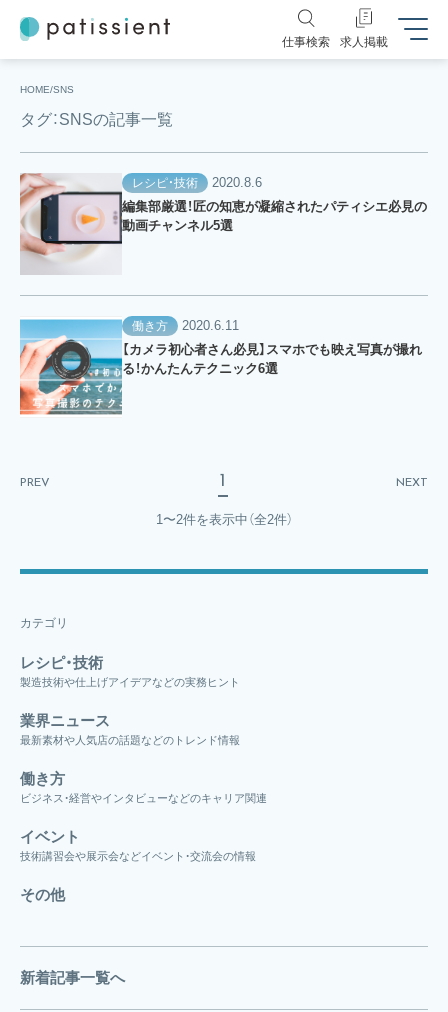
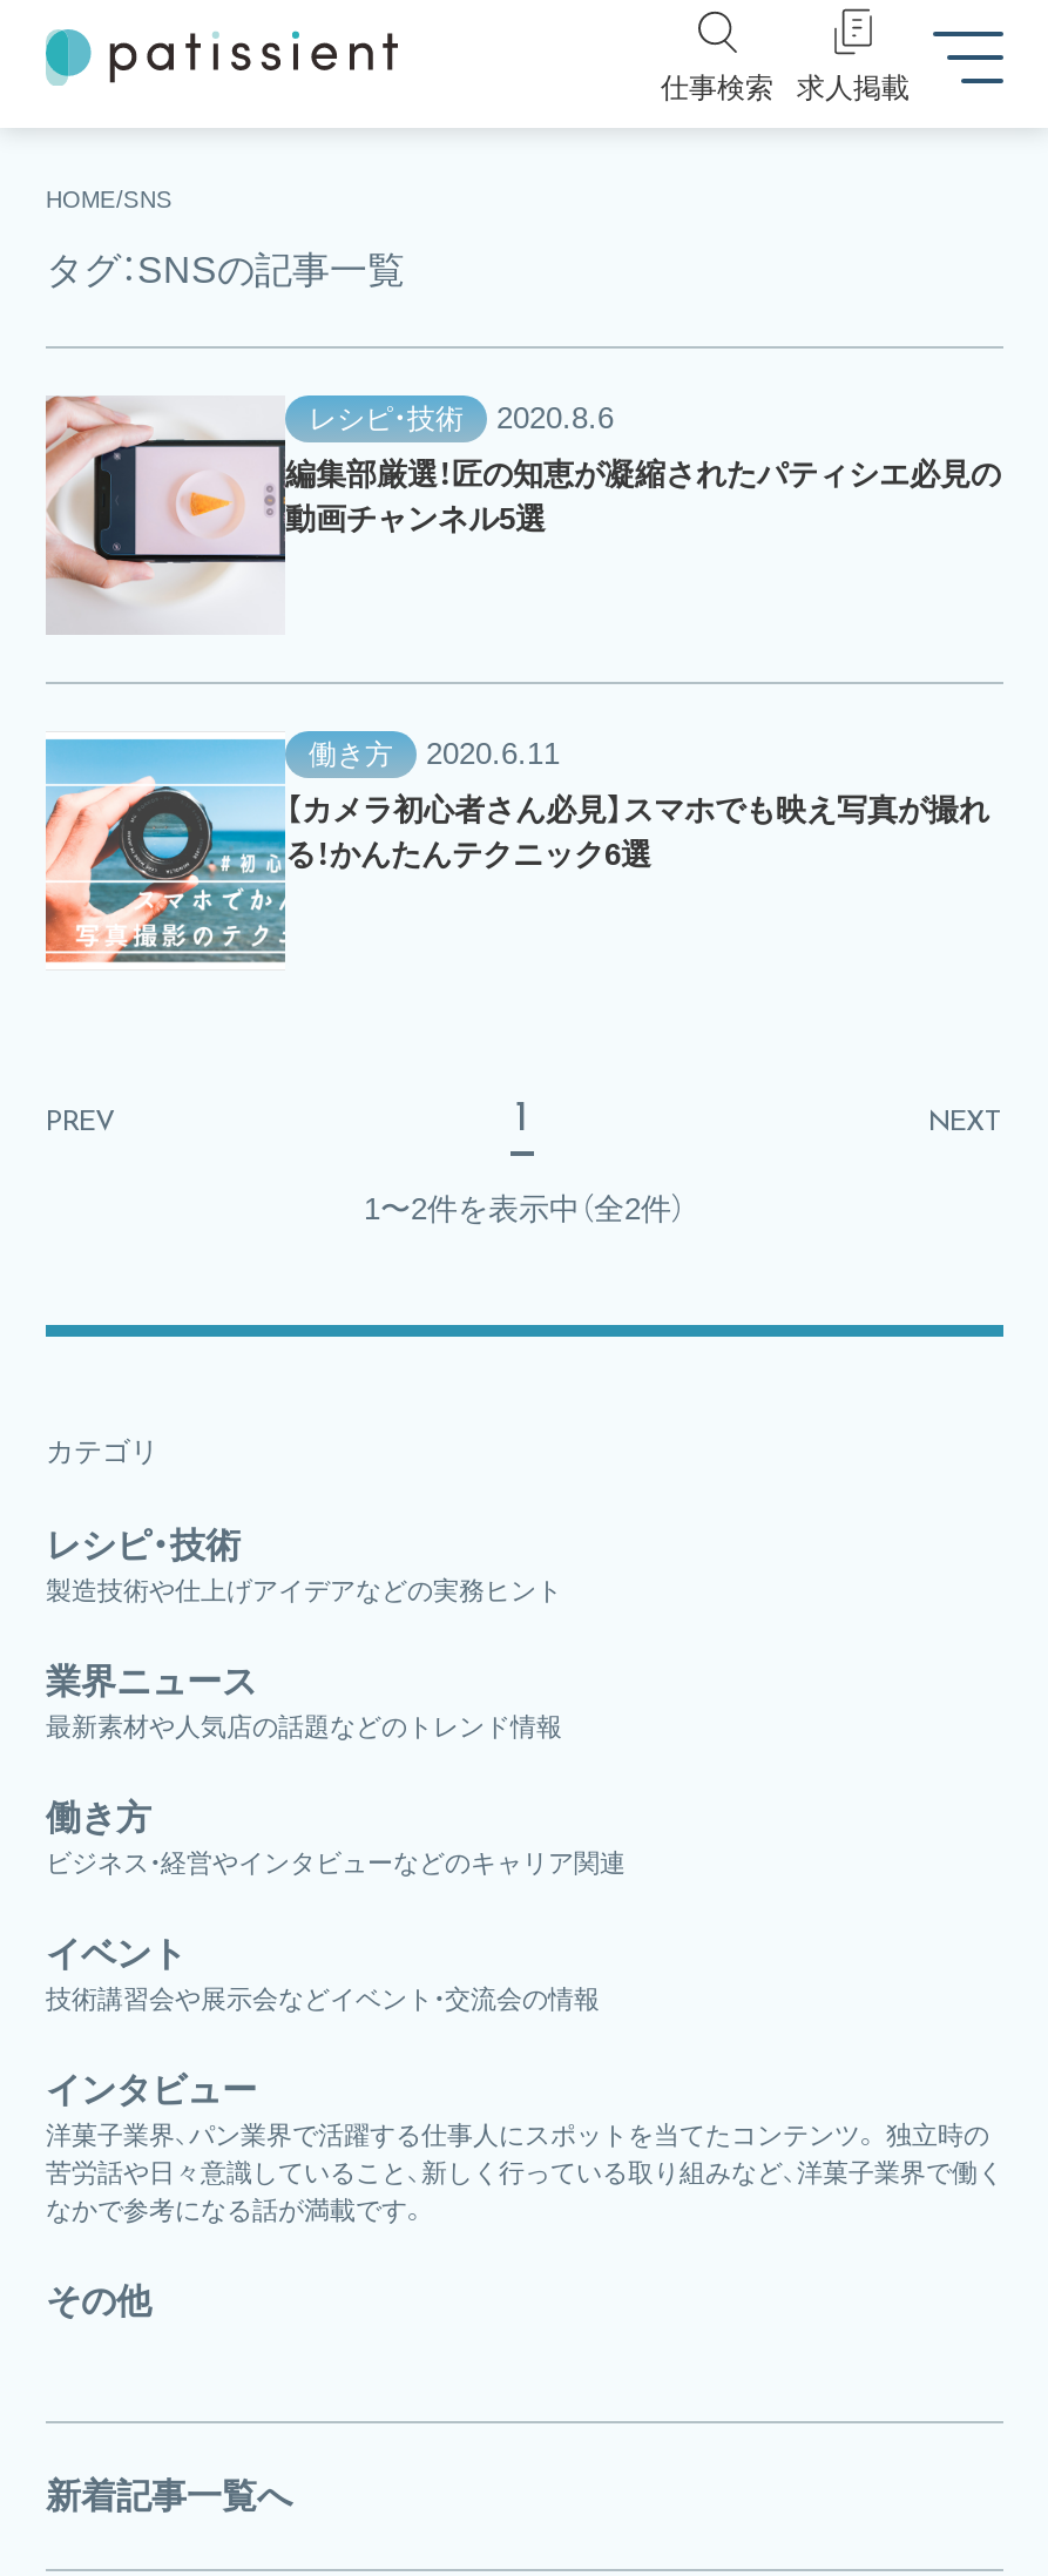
none -> [46,2069,1003,2224] インタビュー | 洋菓子業界、パン業界で活躍する仕事人にスポットを当てたコンテンツ。 独立時の | 苦労話や日々意識していること、新しく行っている取り組みなど、洋菓子業界で働く | なかで参考になる話が満載です。

